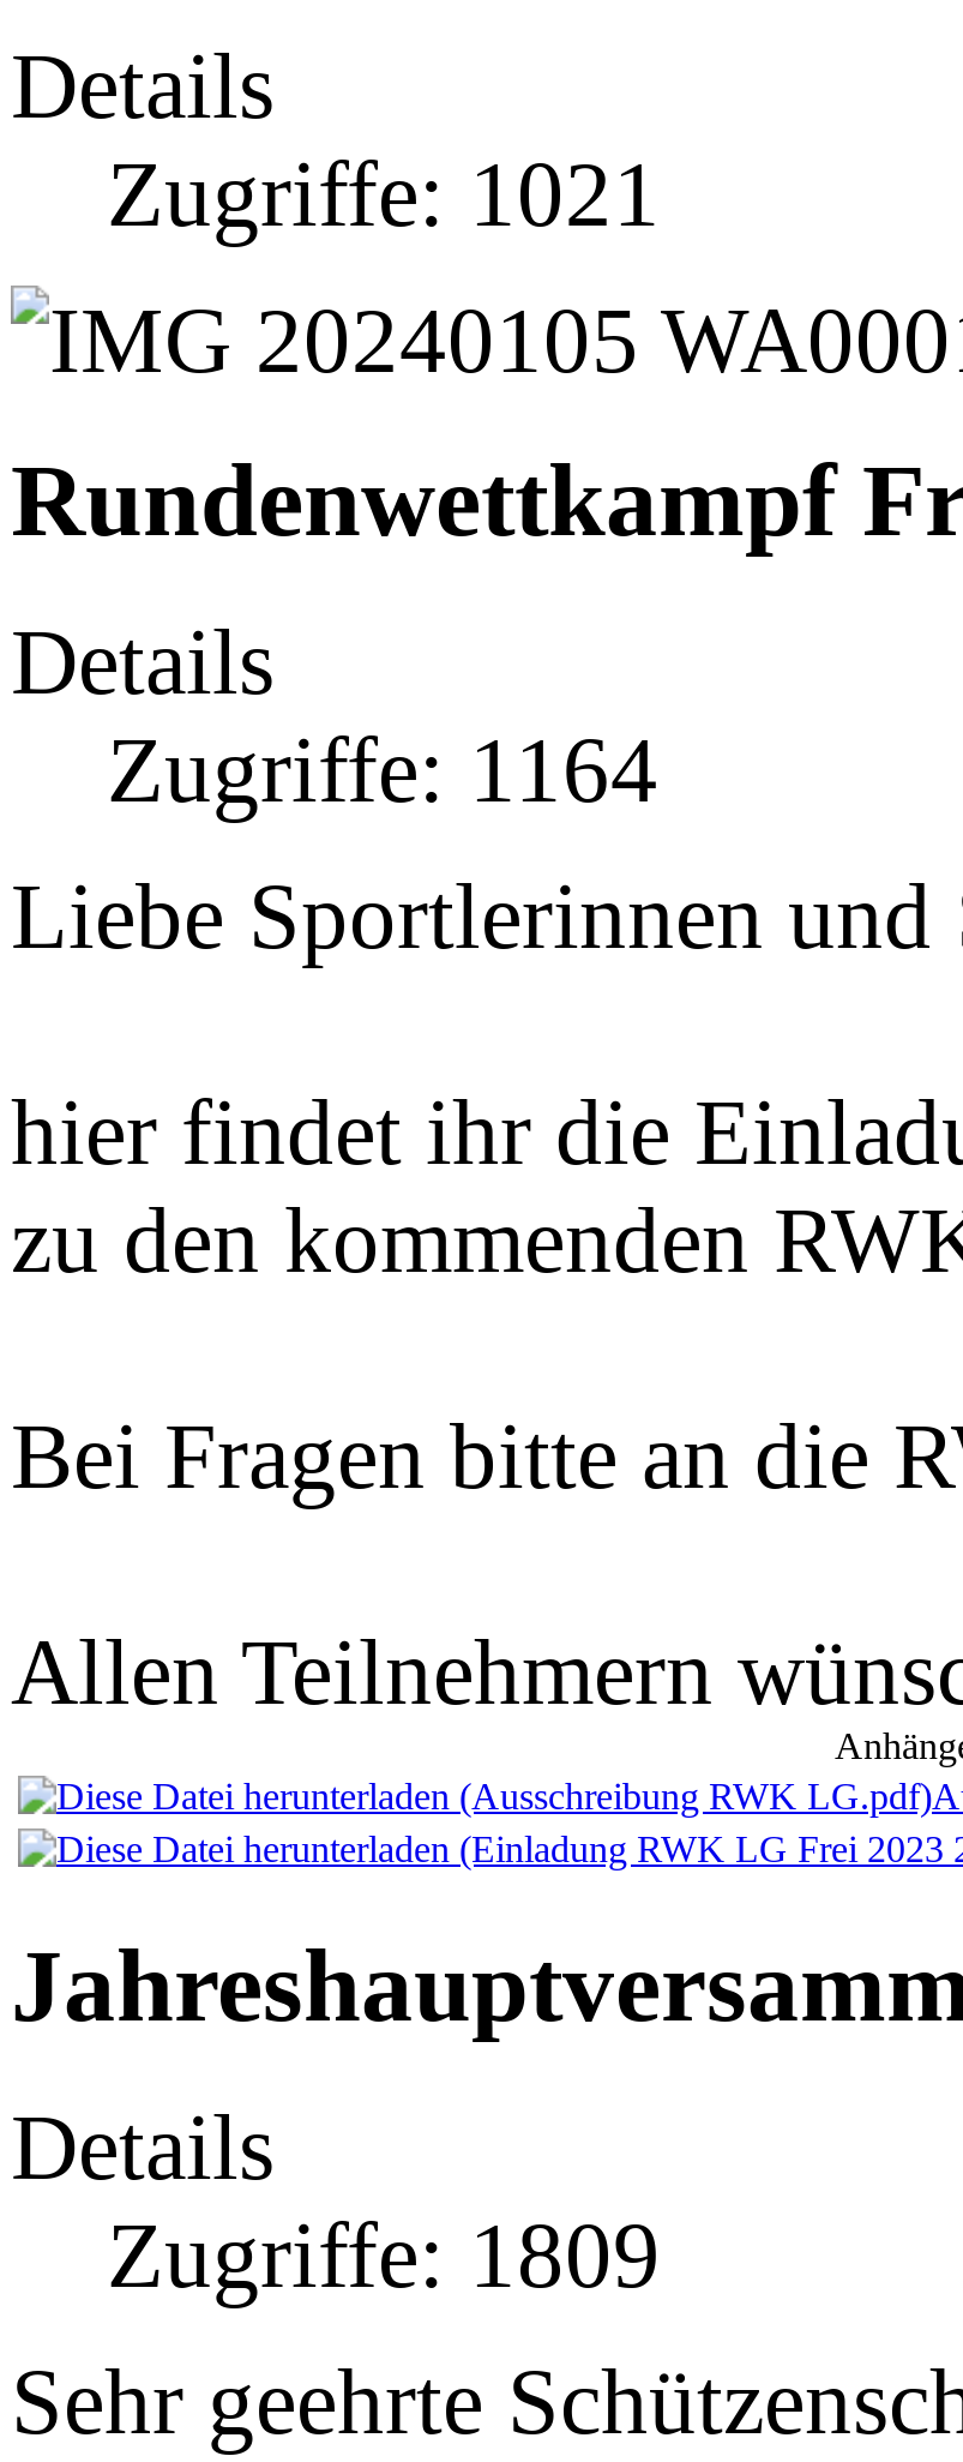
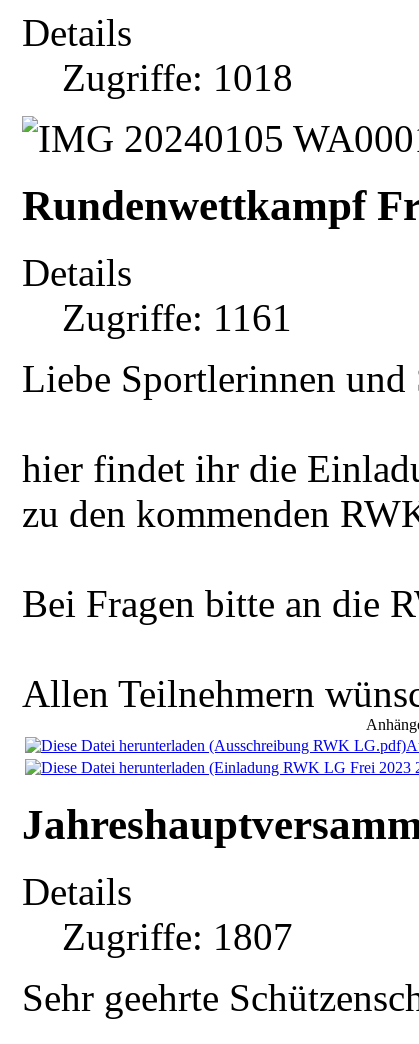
[107,141,661,245] Zugriffe: 1021 -> [62,56,293,99] Zugriffe: 1018
[107,717,658,820] Zugriffe: 1164 -> [62,296,292,339] Zugriffe: 1161
[107,2202,661,2305] Zugriffe: 1809 -> [62,914,293,957] Zugriffe: 1807

